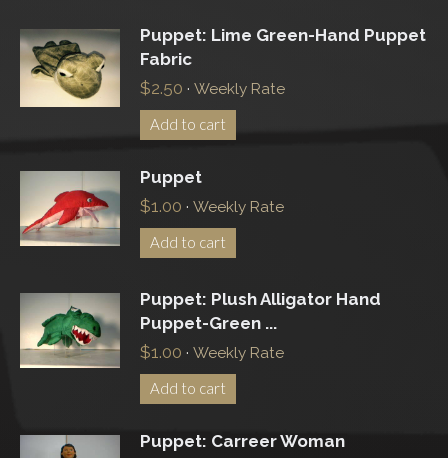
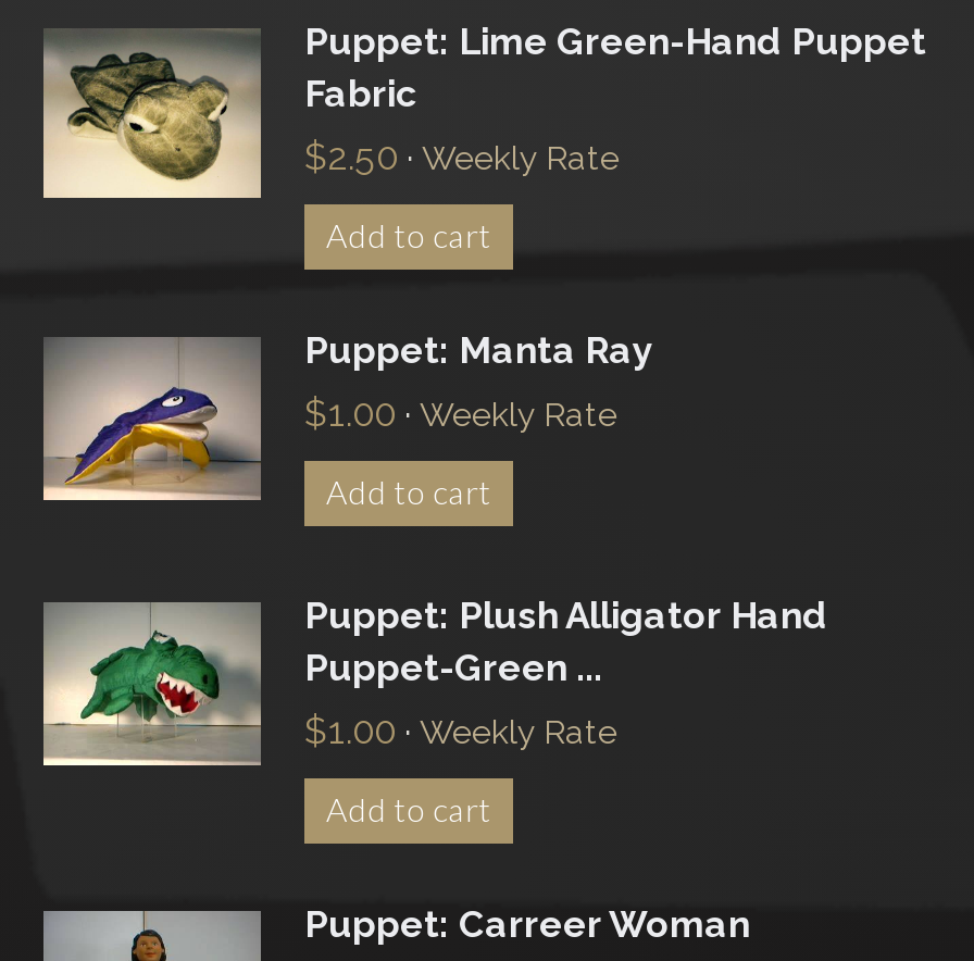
[20,167,202,243] [image] | Puppet -> [43,328,652,494] [image] | Puppet: Manta Ray

